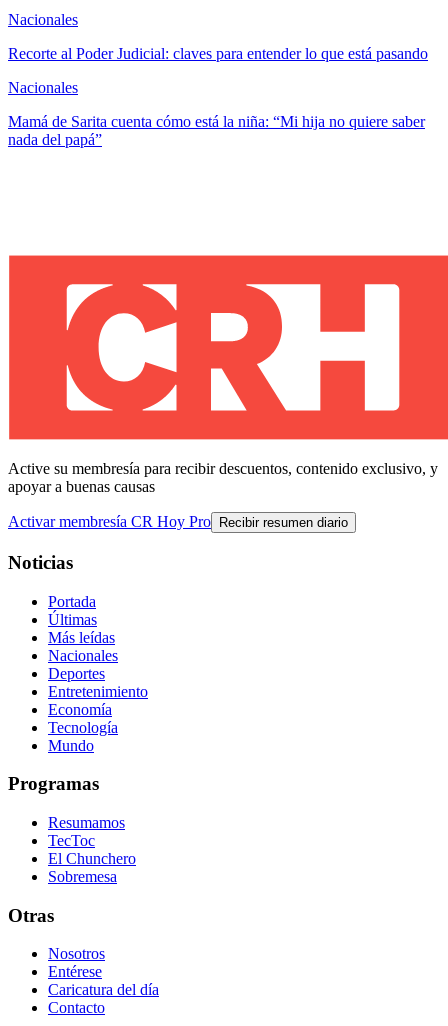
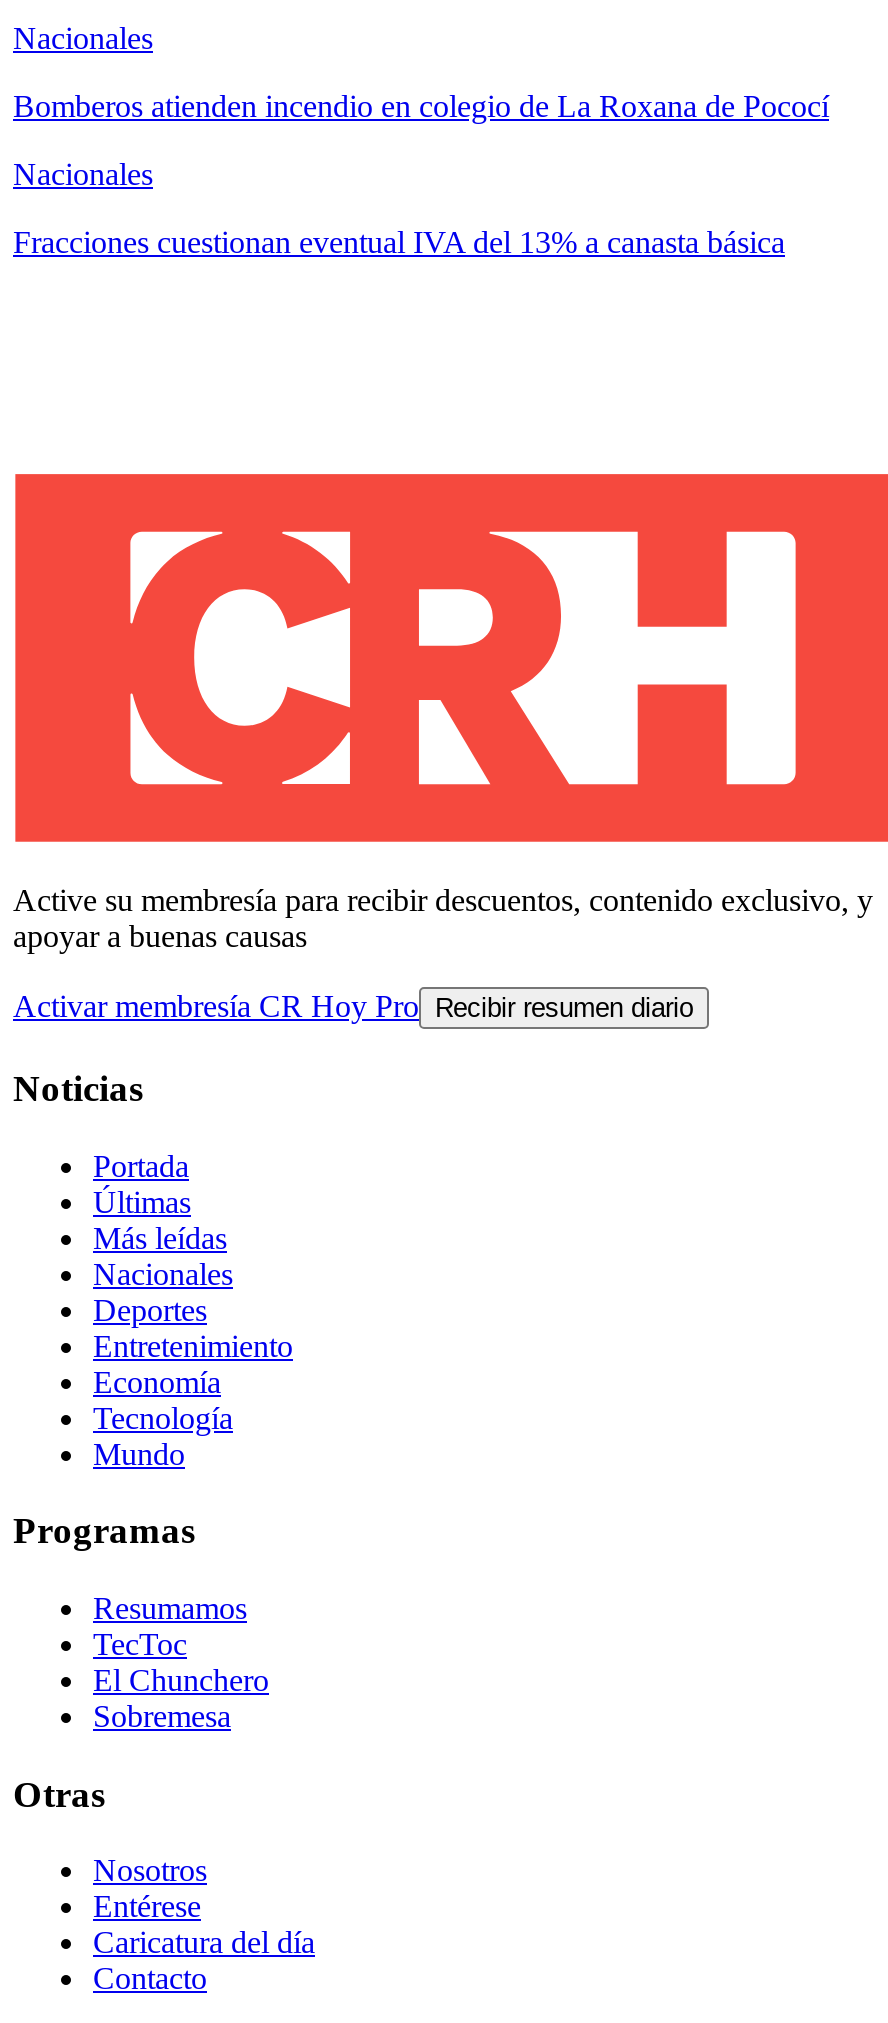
[8,45,428,62] Recorte al Poder Judicial: claves para entender lo que está pasando -> [13,89,829,123] Bomberos atienden incendio en colegio de La Roxana de Pococí
[8,113,425,148] Mamá de Sarita cuenta cómo está la niña: “Mi hija no quiere saber | nada del papá” -> [13,225,785,259] Fracciones cuestionan eventual IVA del 13% a canasta básica

